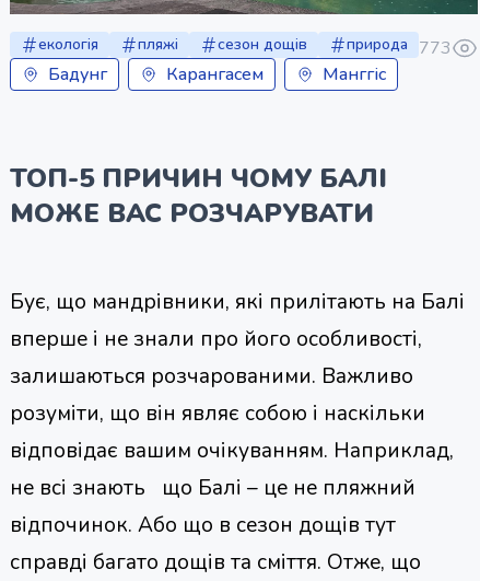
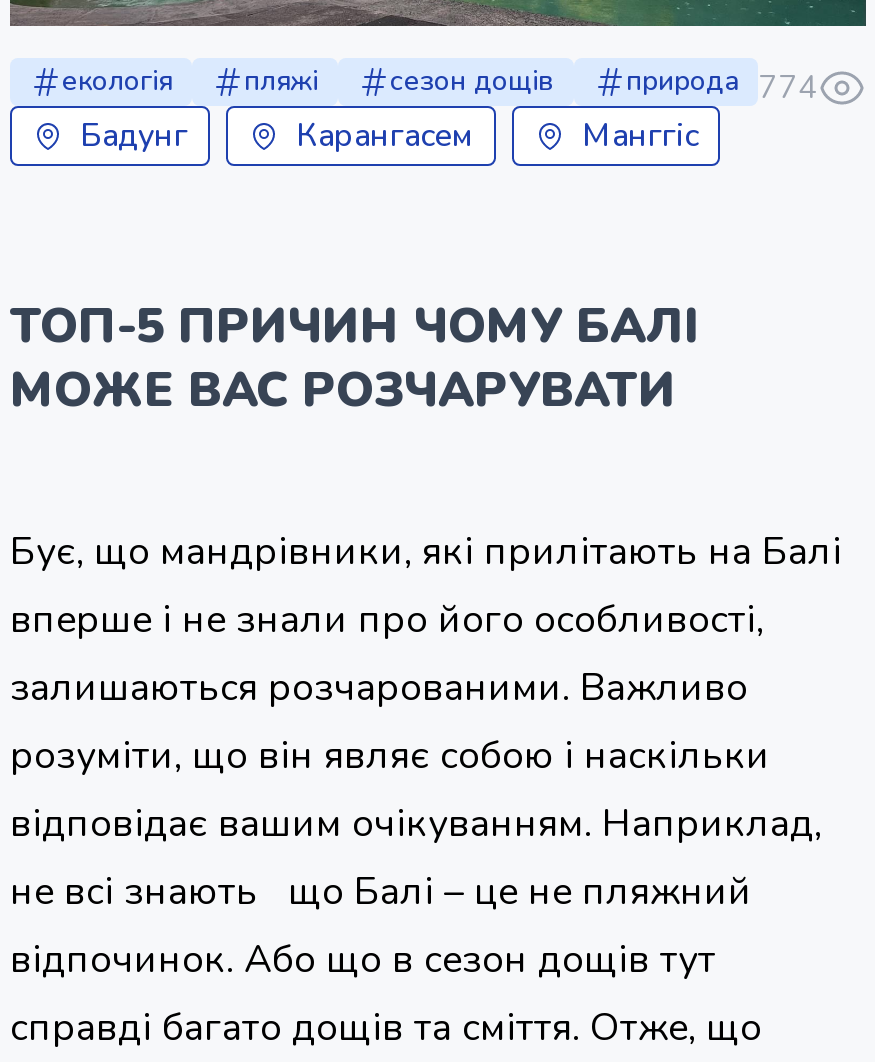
[38,34,452,60] екологія пляжі сезон дощів природа 773 -> [62,62,818,110] екологія пляжі сезон дощів природа 774

